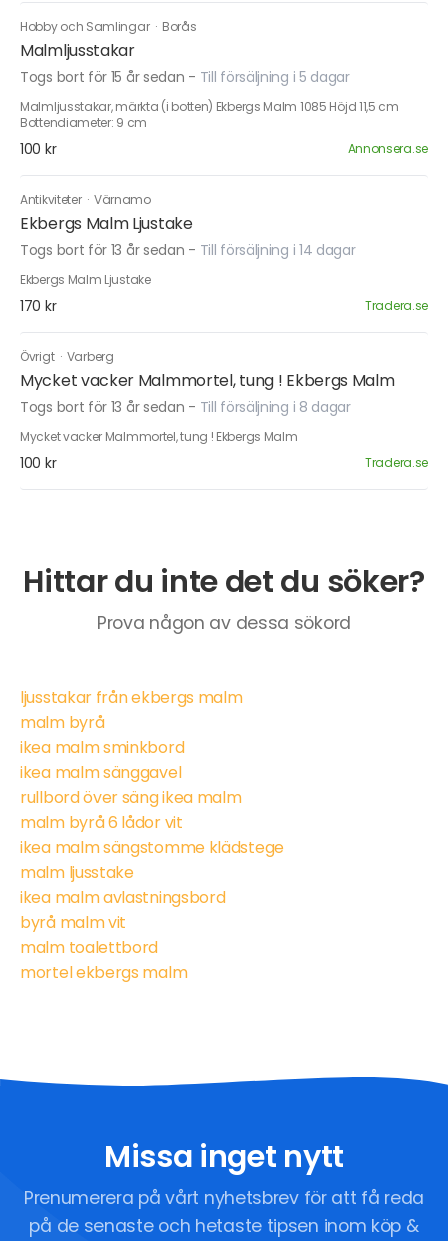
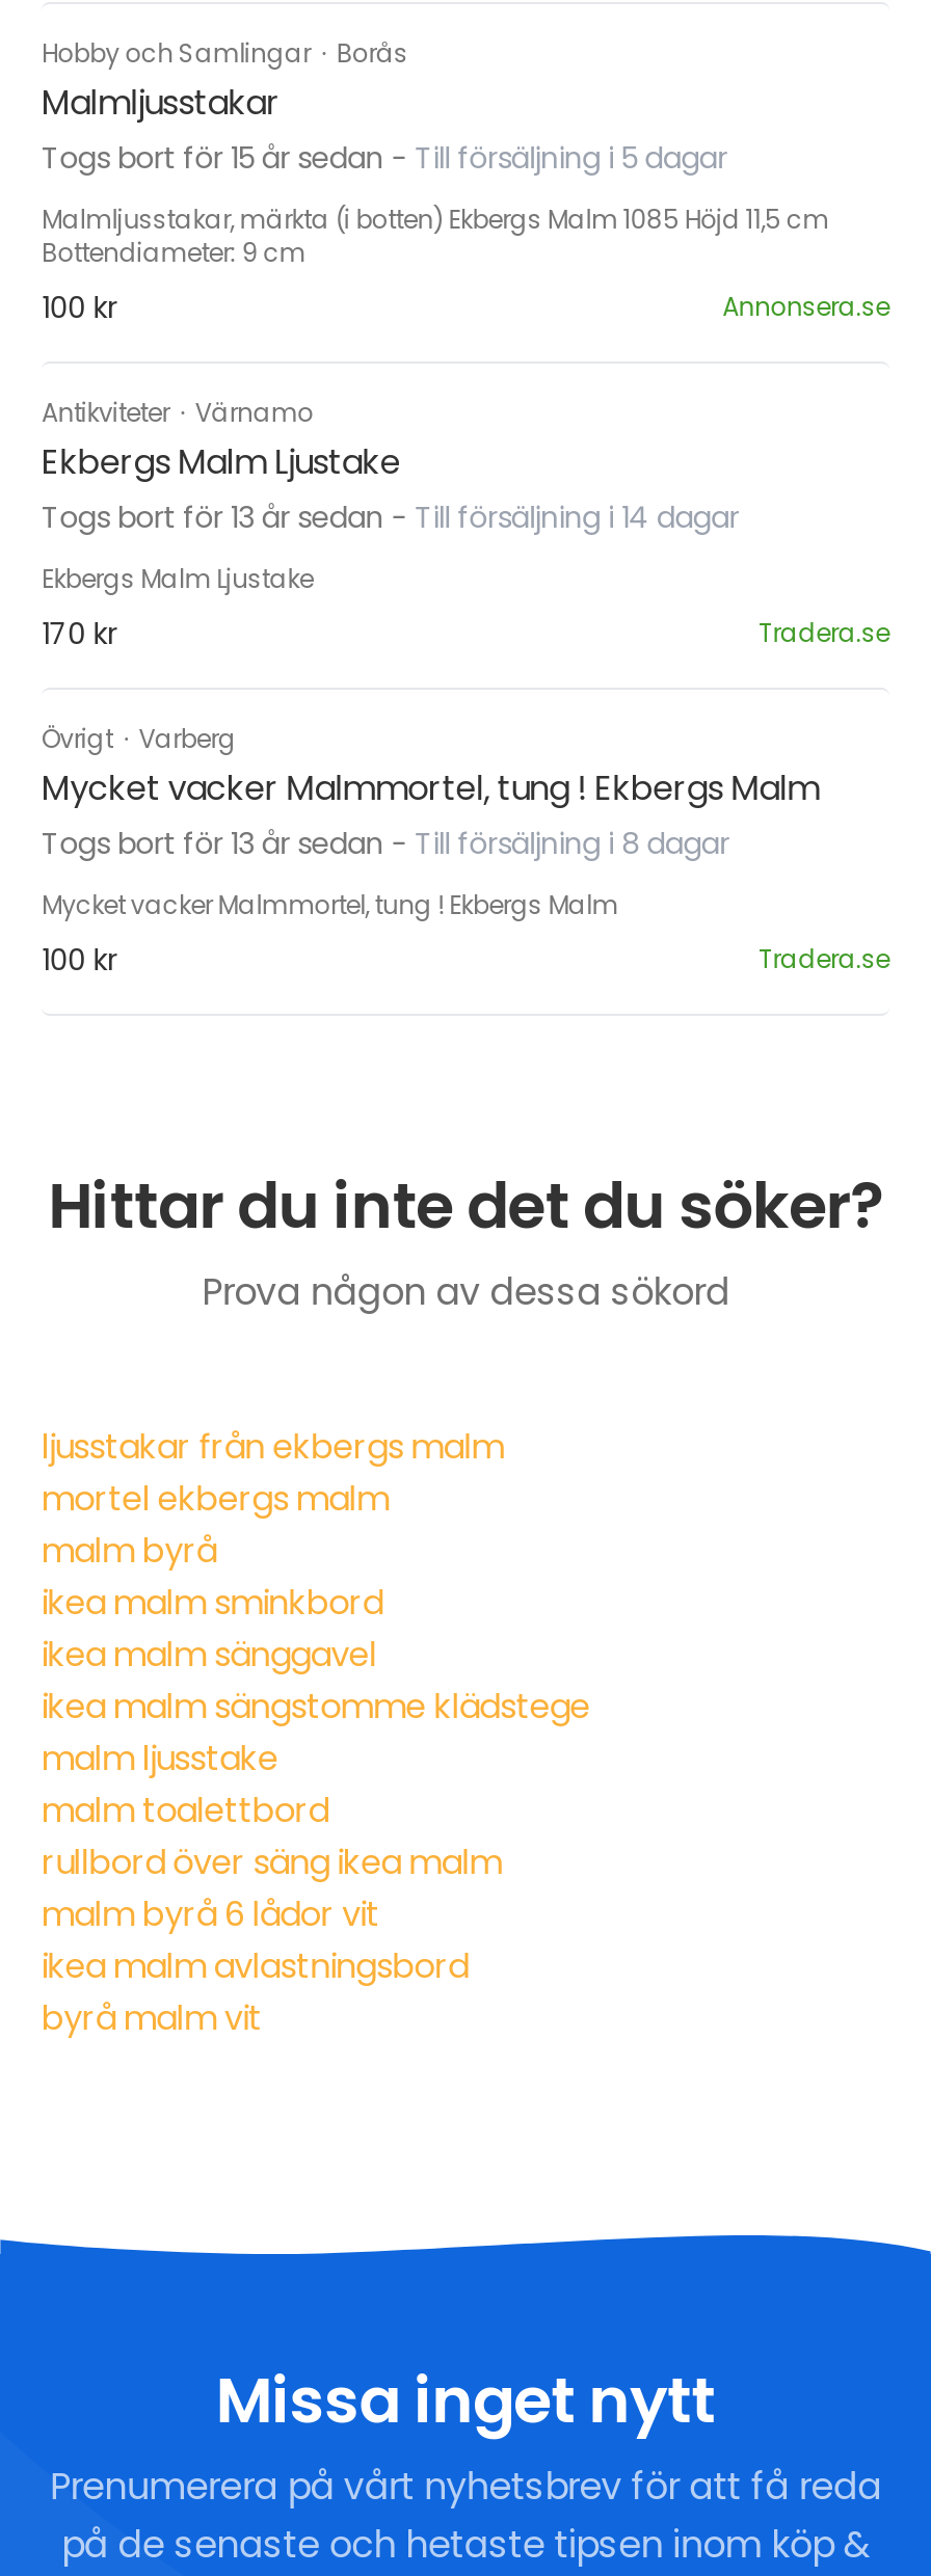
moved [20,711,184,784] -> [42,1528,383,1679]: malm byrå | ikea malm sminkbord | ikea malm sänggavel
moved [20,786,242,834] -> [42,1839,502,1939]: rullbord över säng ikea malm | malm byrå 6 lådor vit
moved [20,836,284,884] -> [42,1684,590,1783]: ikea malm sängstomme klädstege | malm ljusstake
moved [20,886,225,934] -> [42,1943,469,2043]: ikea malm avlastningsbord | byrå malm vit
moved [20,936,158,959] -> [42,1787,329,1835]: malm toalettbord
moved [20,961,187,984] -> [42,1476,389,1524]: mortel ekbergs malm

